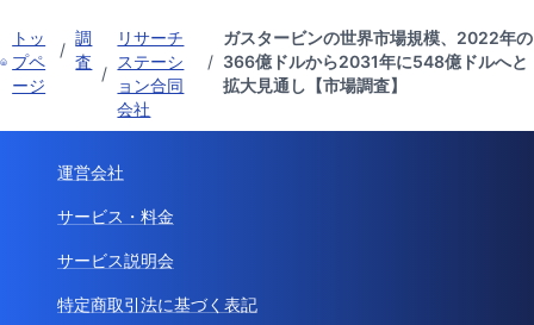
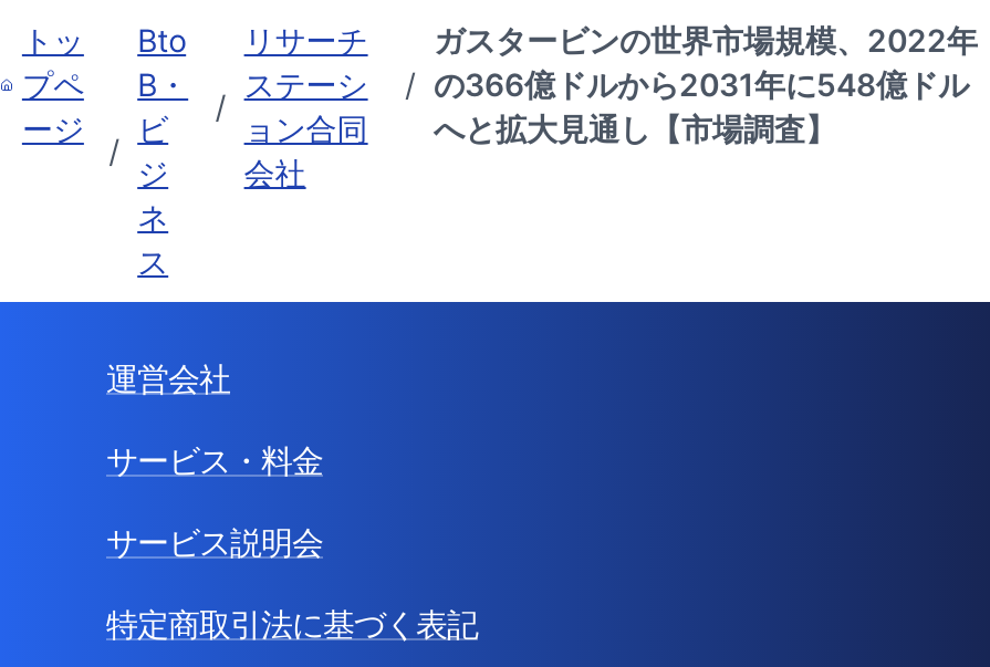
[76,27,92,71] 調 | 査 -> [137,21,188,280] Bto | B・ | ビ | ジ | ネ | ス

